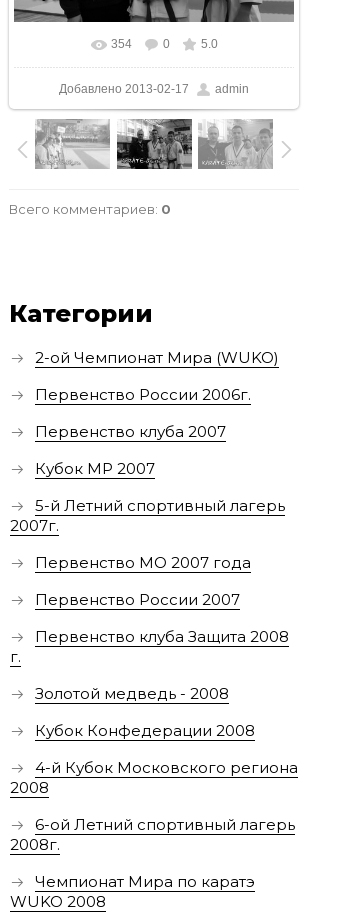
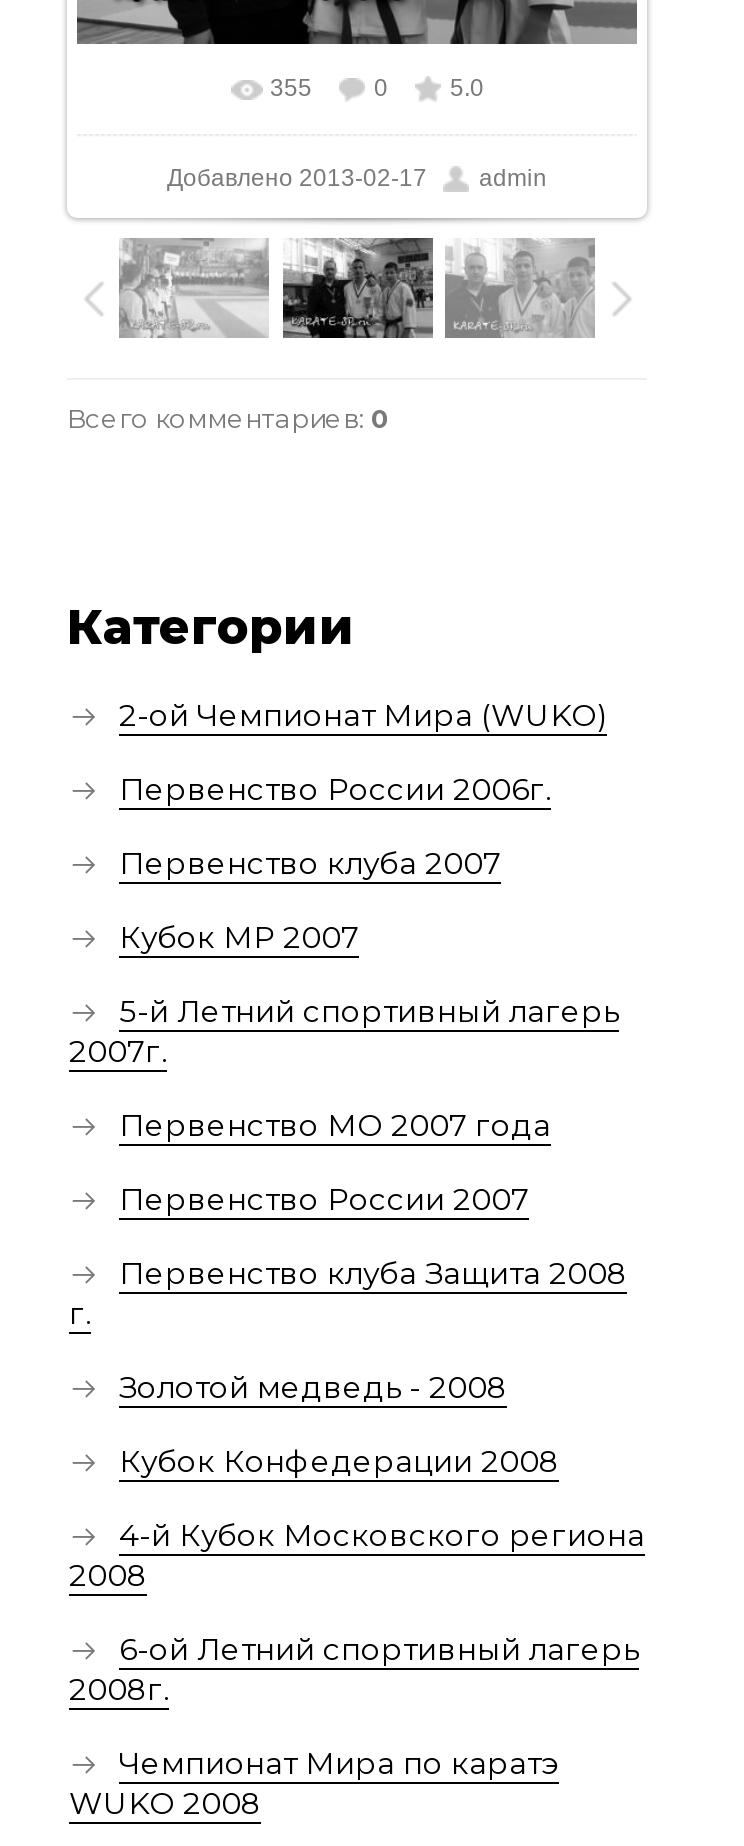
[110,37,131,51] 354 -> [270,74,312,102] 355

